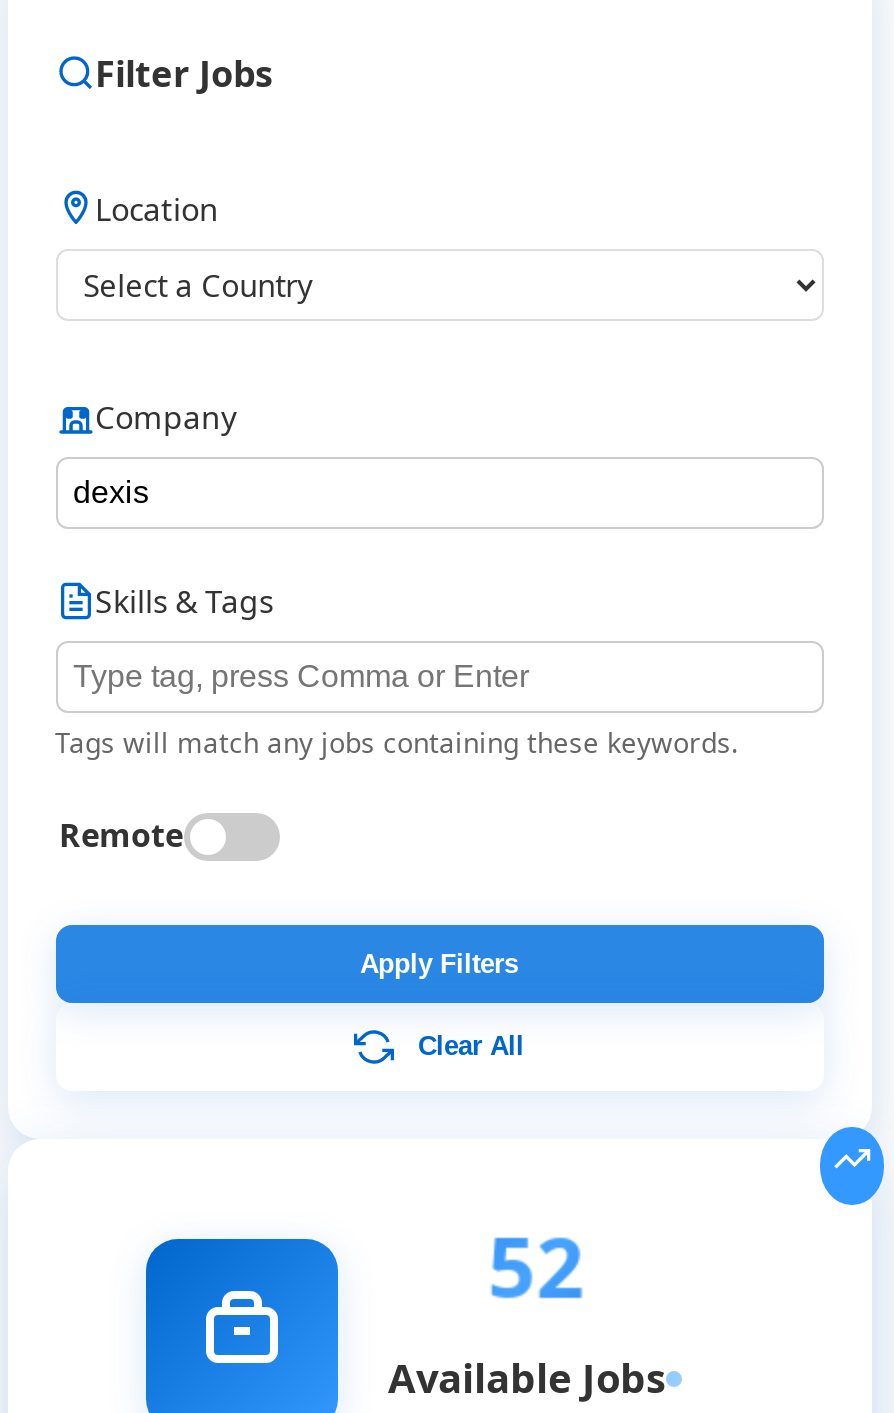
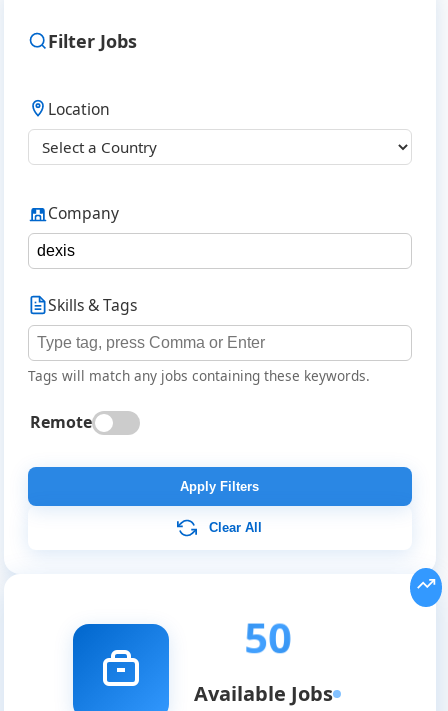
[488,1211,582,1323] 52 -> [243,609,292,667] 50

